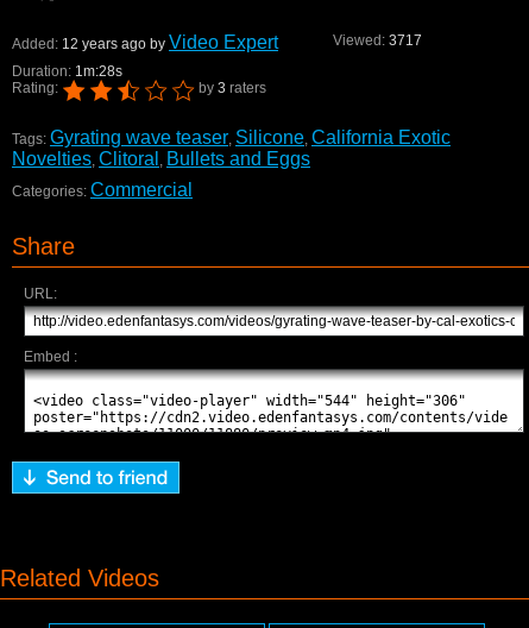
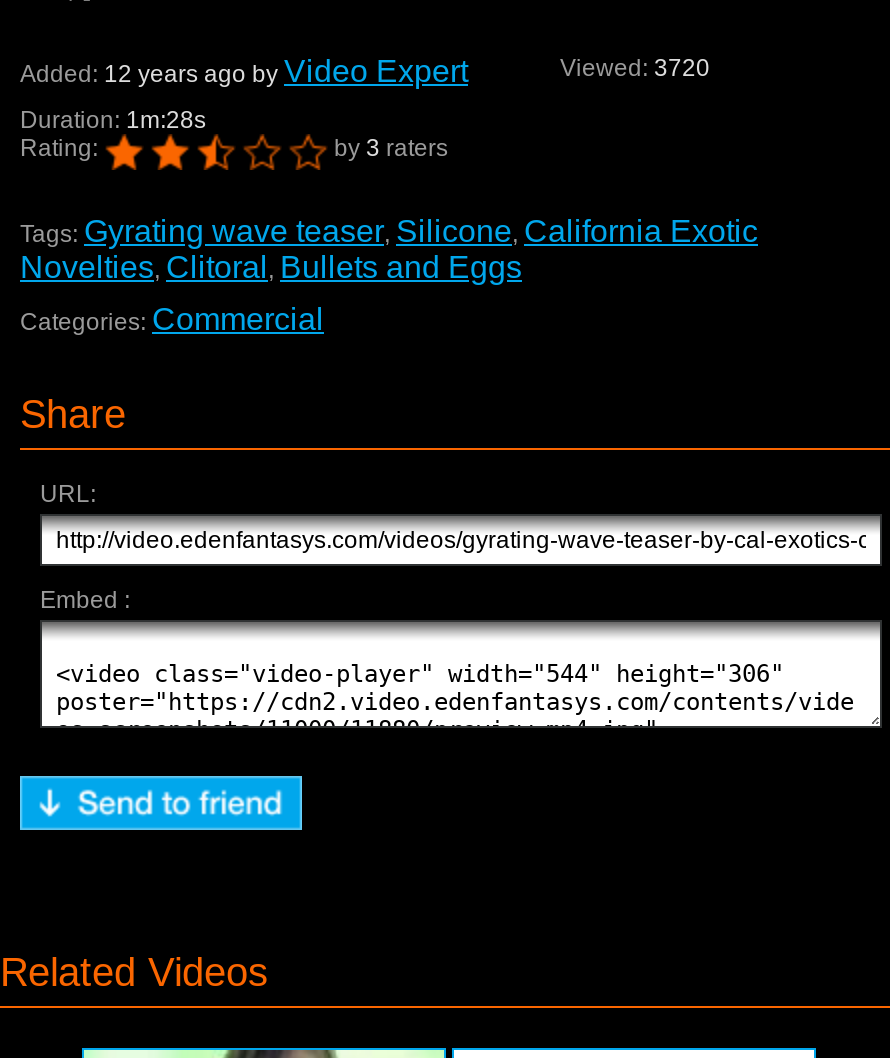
[333,32,422,49] Viewed: 3717 -> [560,54,710,82] Viewed: 3720

